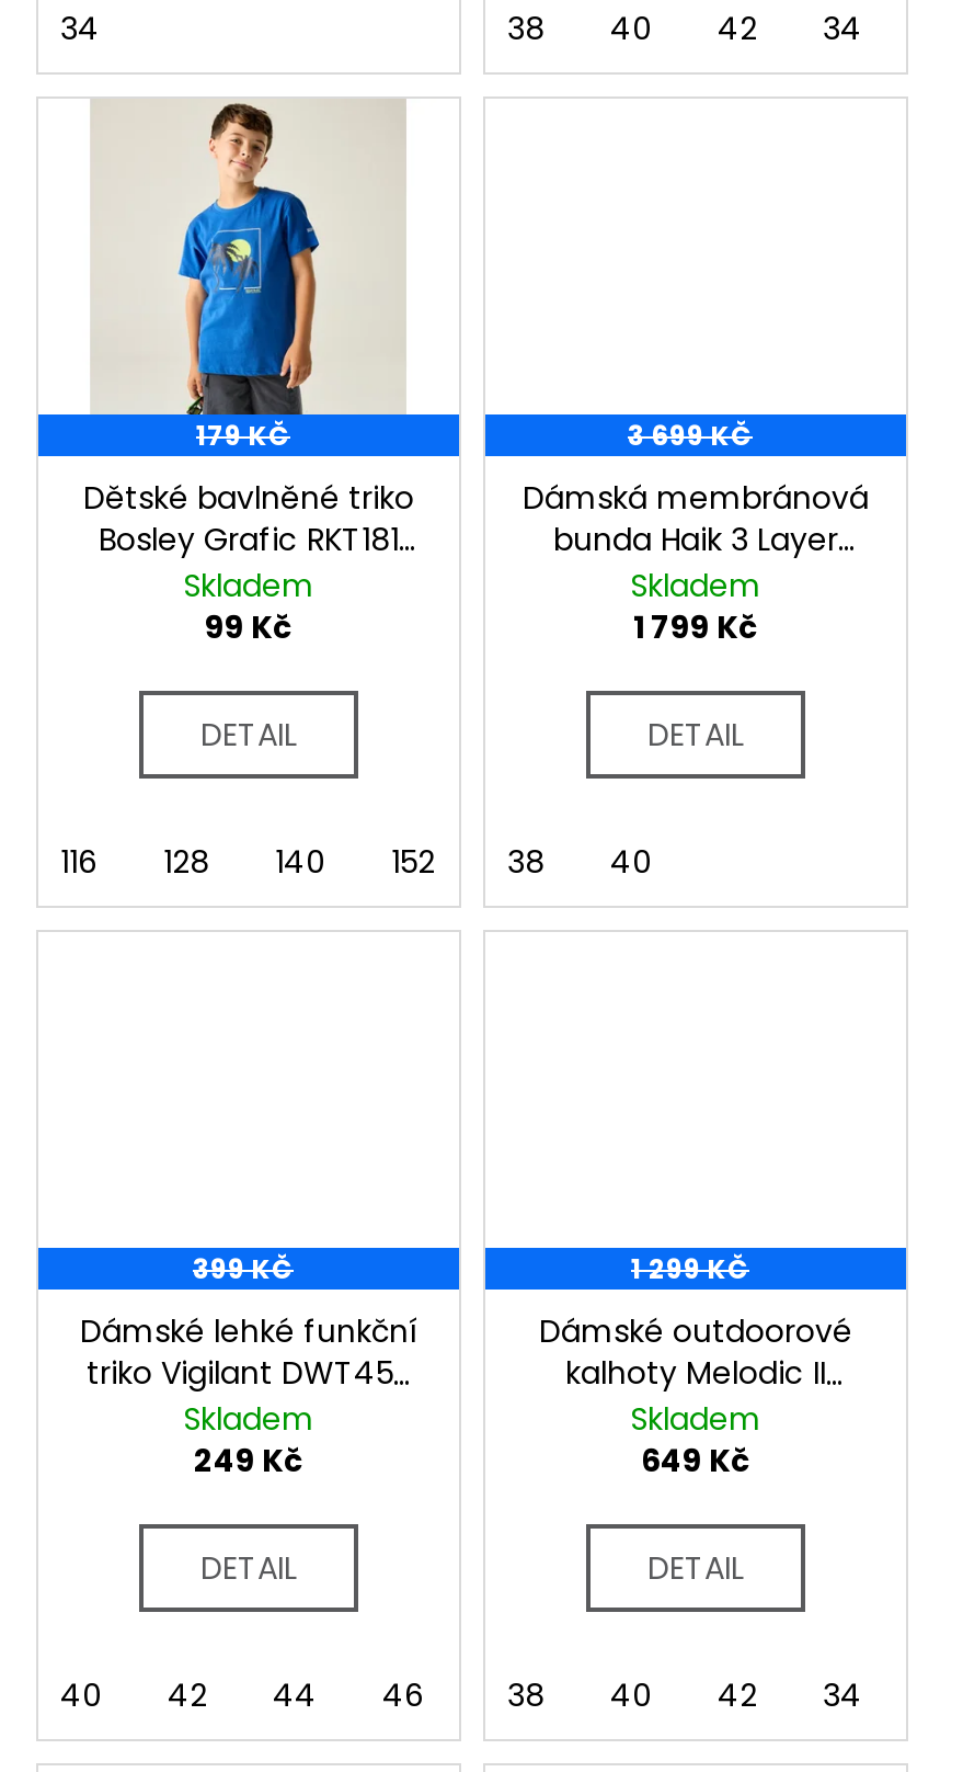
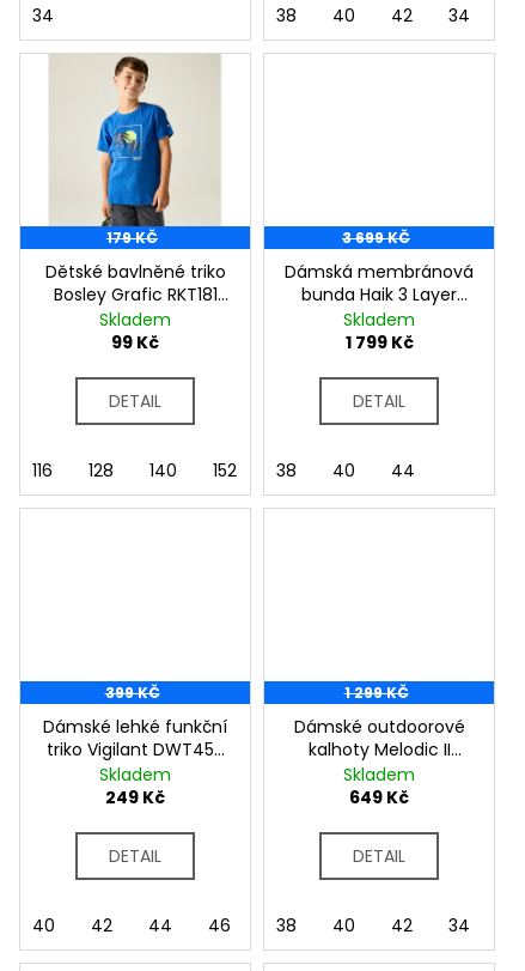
none -> [391,459,415,483] 44

